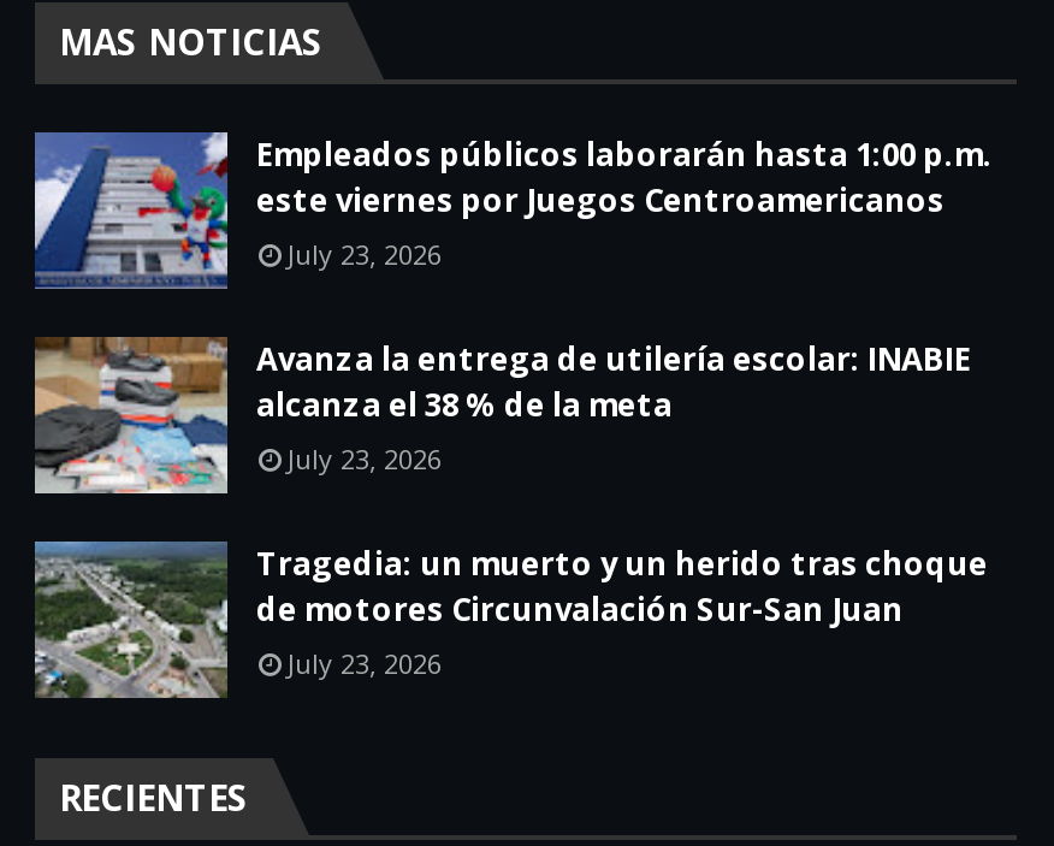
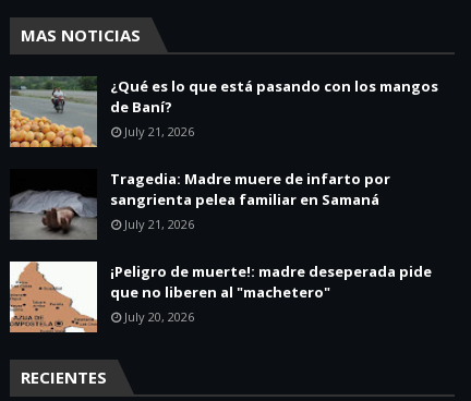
[32,130,993,291] [image] | Empleados públicos laborarán hasta 1:00 p.m. | este viernes por Juegos Centroamericanos | July 23, 2026 -> [9,76,438,148] [image] | ¿Qué es lo que está pasando con los mangos | de Baní? | July 21, 2026
[32,335,971,496] [image] | Avanza la entrega de utilería escolar: INABIE | alcanza el 38 % de la meta | July 23, 2026 -> [10,169,390,240] [image] | Tragedia: Madre muere de infarto por | sangrienta pelea familiar en Samaná | July 21, 2026
[32,539,988,700] [image] | Tragedia: un muerto y un herido tras choque | de motores Circunvalación Sur-San Juan | July 23, 2026 -> [9,260,432,333] [image] | ¡Peligro de muerte!: madre deseperada pide | que no liberen al "machetero" | July 20, 2026

